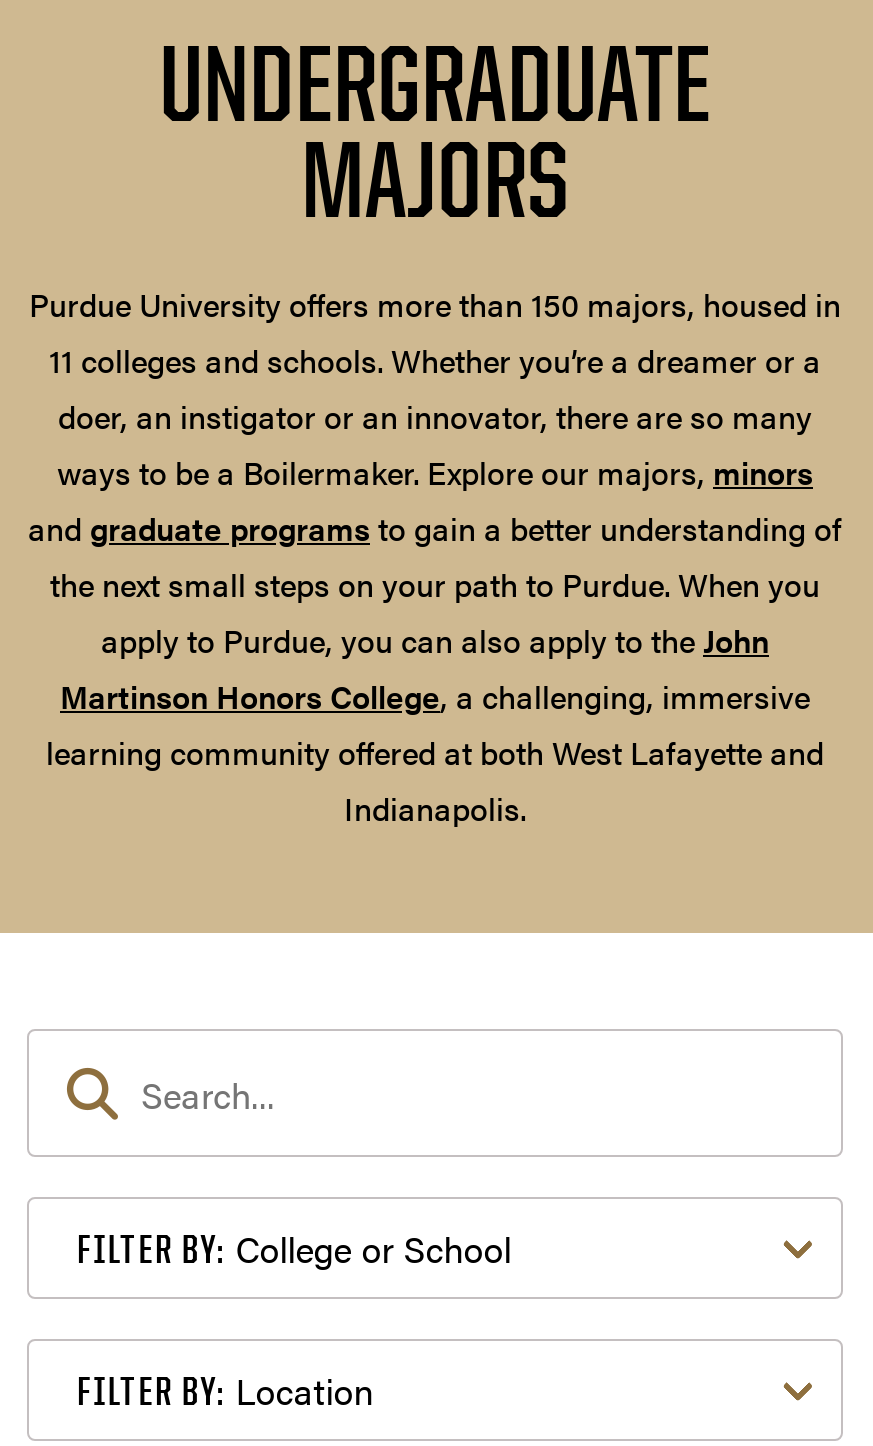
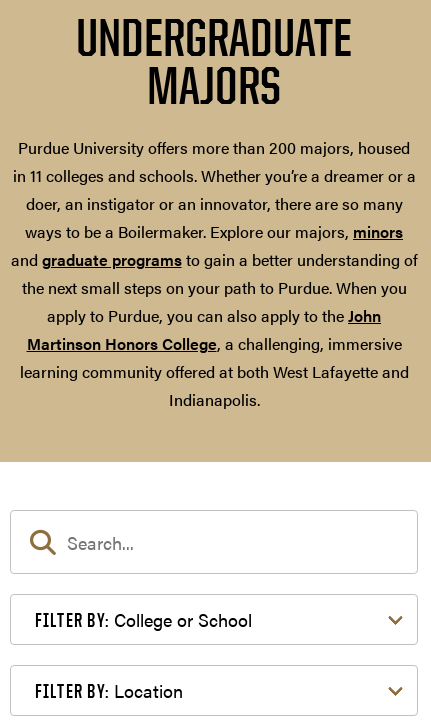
[29,281,841,383] Purdue University offers more than 150 majors, housed in | 11 colleges and schools. Whether you’re a dreamer or a -> [12,136,415,187] Purdue University offers more than 200 majors, housed | in 11 colleges and schools. Whether you’re a dreamer or a

